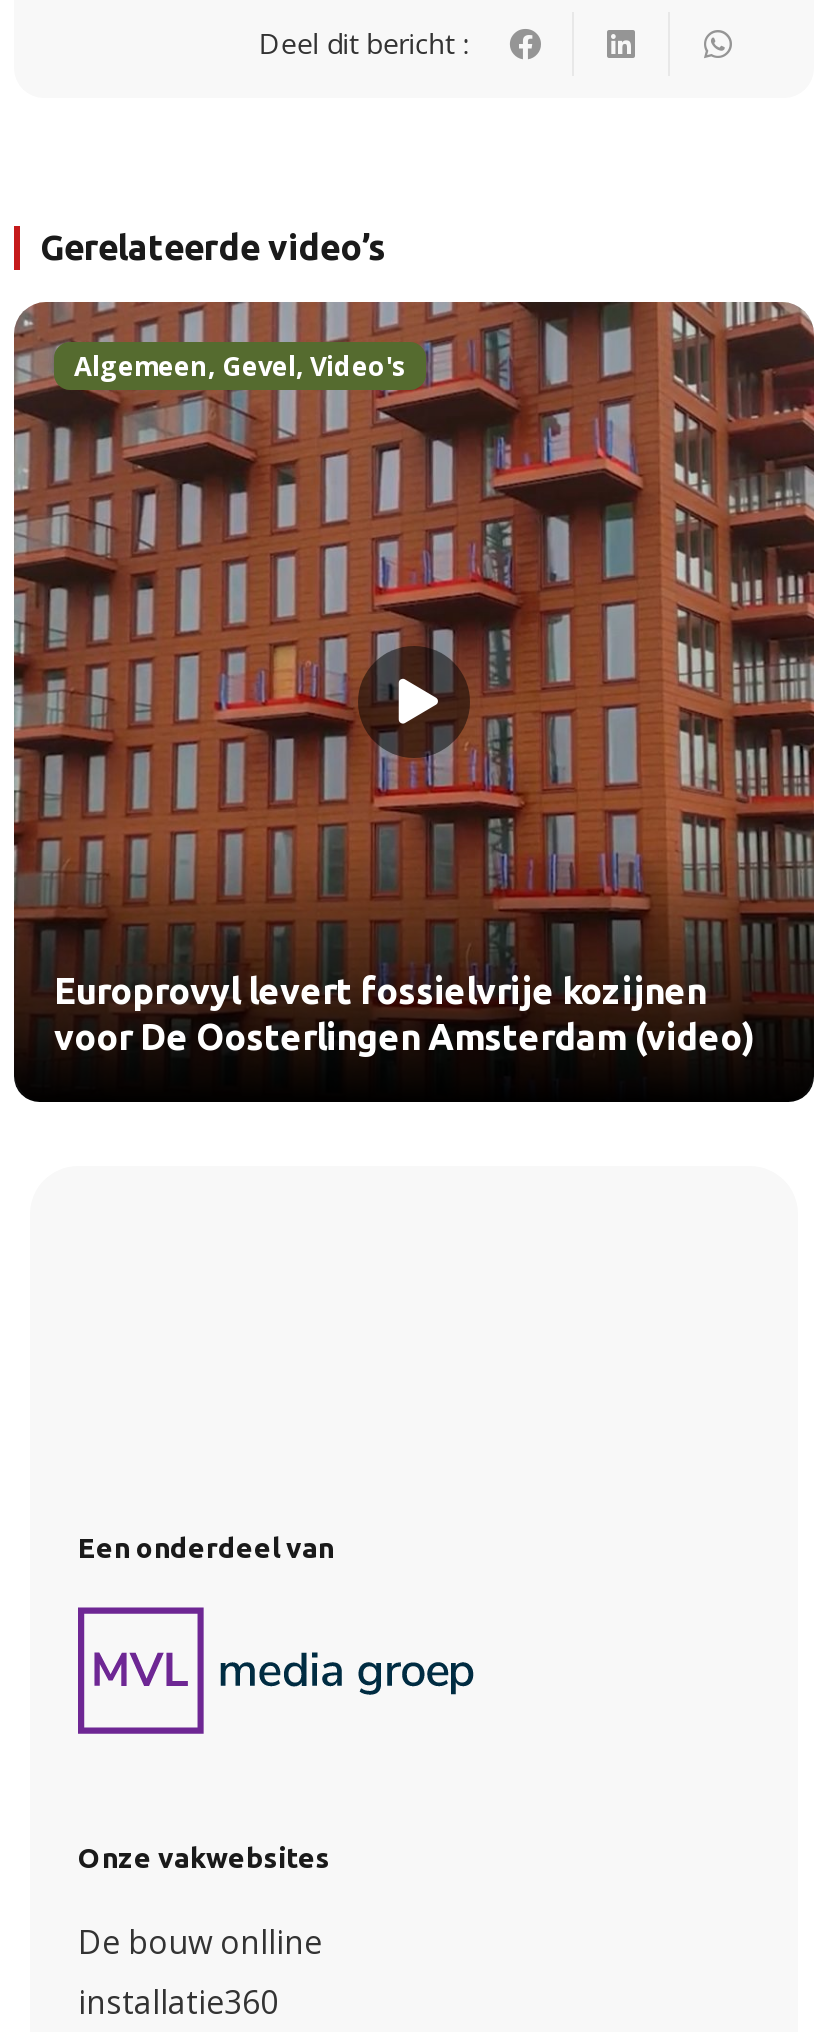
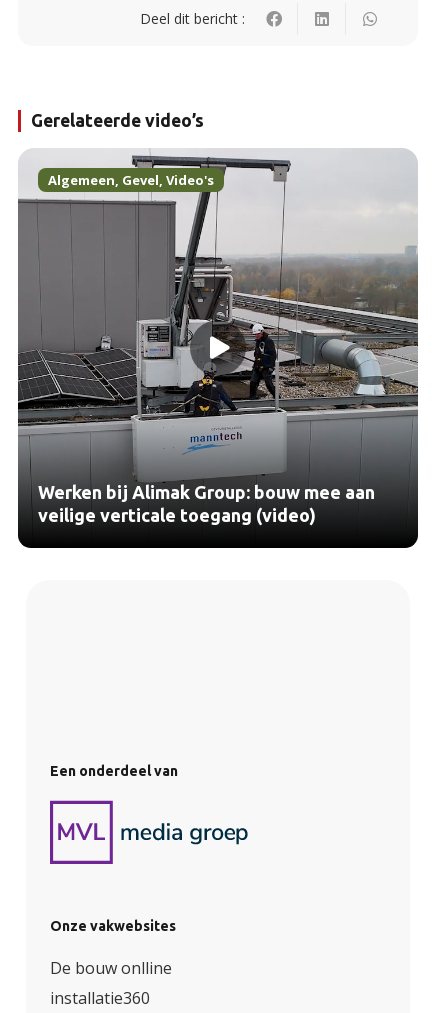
[12,300,816,1060] [image] | Europrovyl levert fossielvrije kozijnen | voor De Oosterlingen Amsterdam (video) -> [17,148,419,527] [image] | Werken bij Alimak Group: bouw mee aan | veilige verticale toegang (video)

